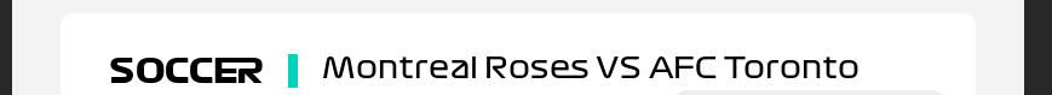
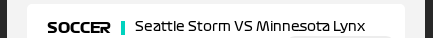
[322,54,860,83] Montreal Roses VS AFC Toronto -> [135,21,365,33] Seattle Storm VS Minnesota Lynx

